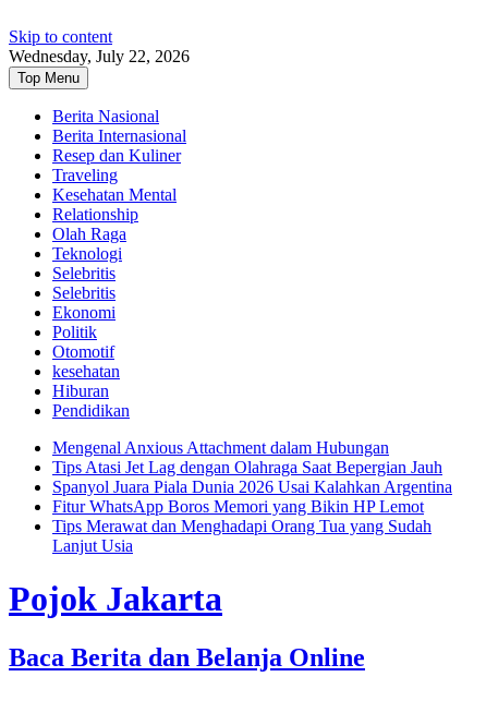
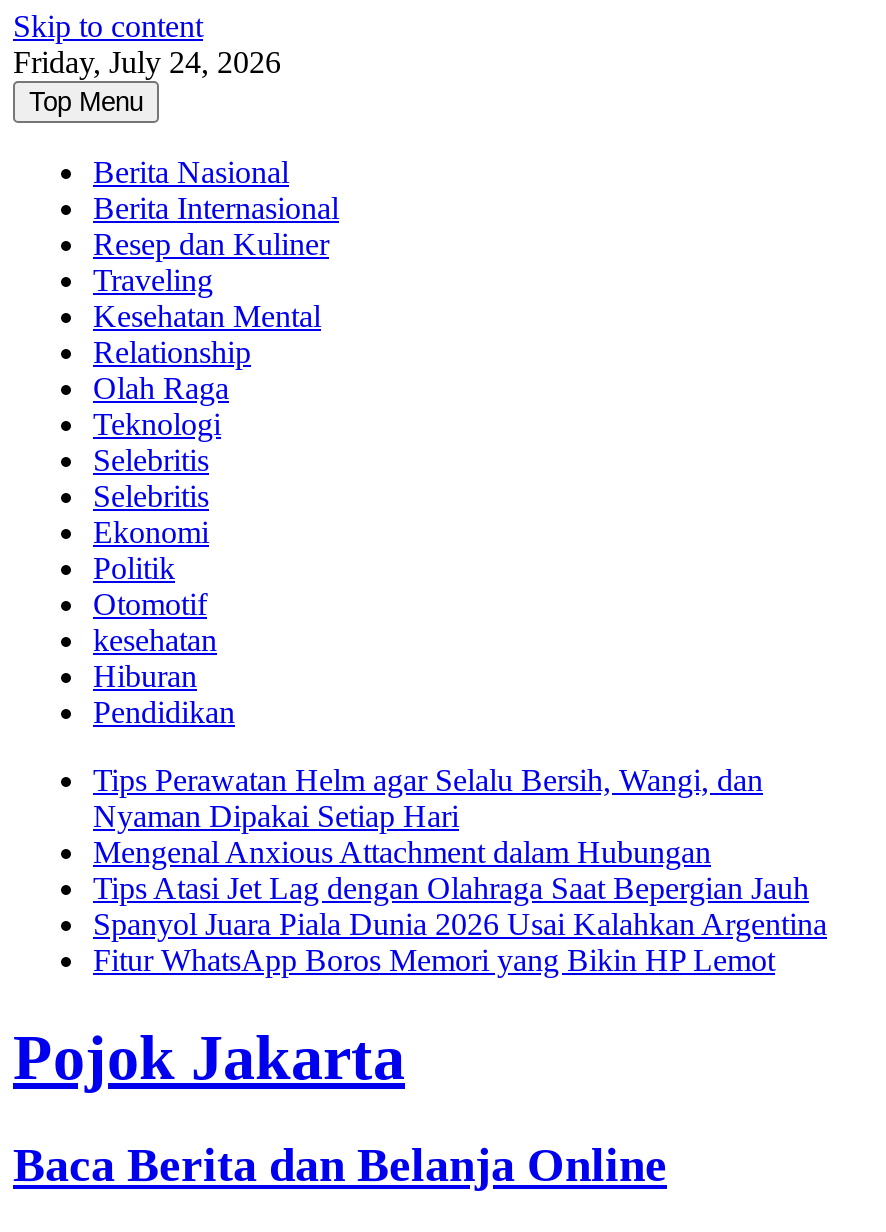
[9,47,190,65] Wednesday, July 22, 2026 -> [13,45,281,79] Friday, July 24, 2026
none -> [93,763,763,833] Tips Perawatan Helm agar Selalu Bersih, Wangi, dan | Nyaman Dipakai Setiap Hari
moved [52,438,452,516] -> [93,835,827,977]: Mengenal Anxious Attachment dalam Hubungan | Tips Atasi Jet Lag dengan Olahraga Saat Bepergian Jauh | Spanyol Juara Piala Dunia 2026 Usai Kalahkan Argentina | Fitur WhatsApp Boros Memori yang Bikin HP Lemot
[52,517,432,555] Tips Merawat dan Menghadapi Orang Tua yang Sudah | Lanjut Usia -> none

